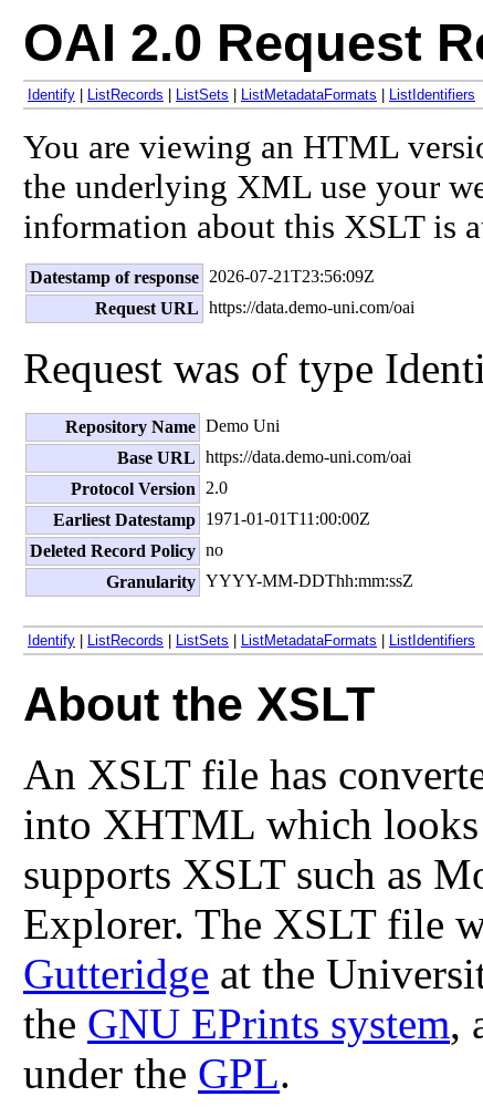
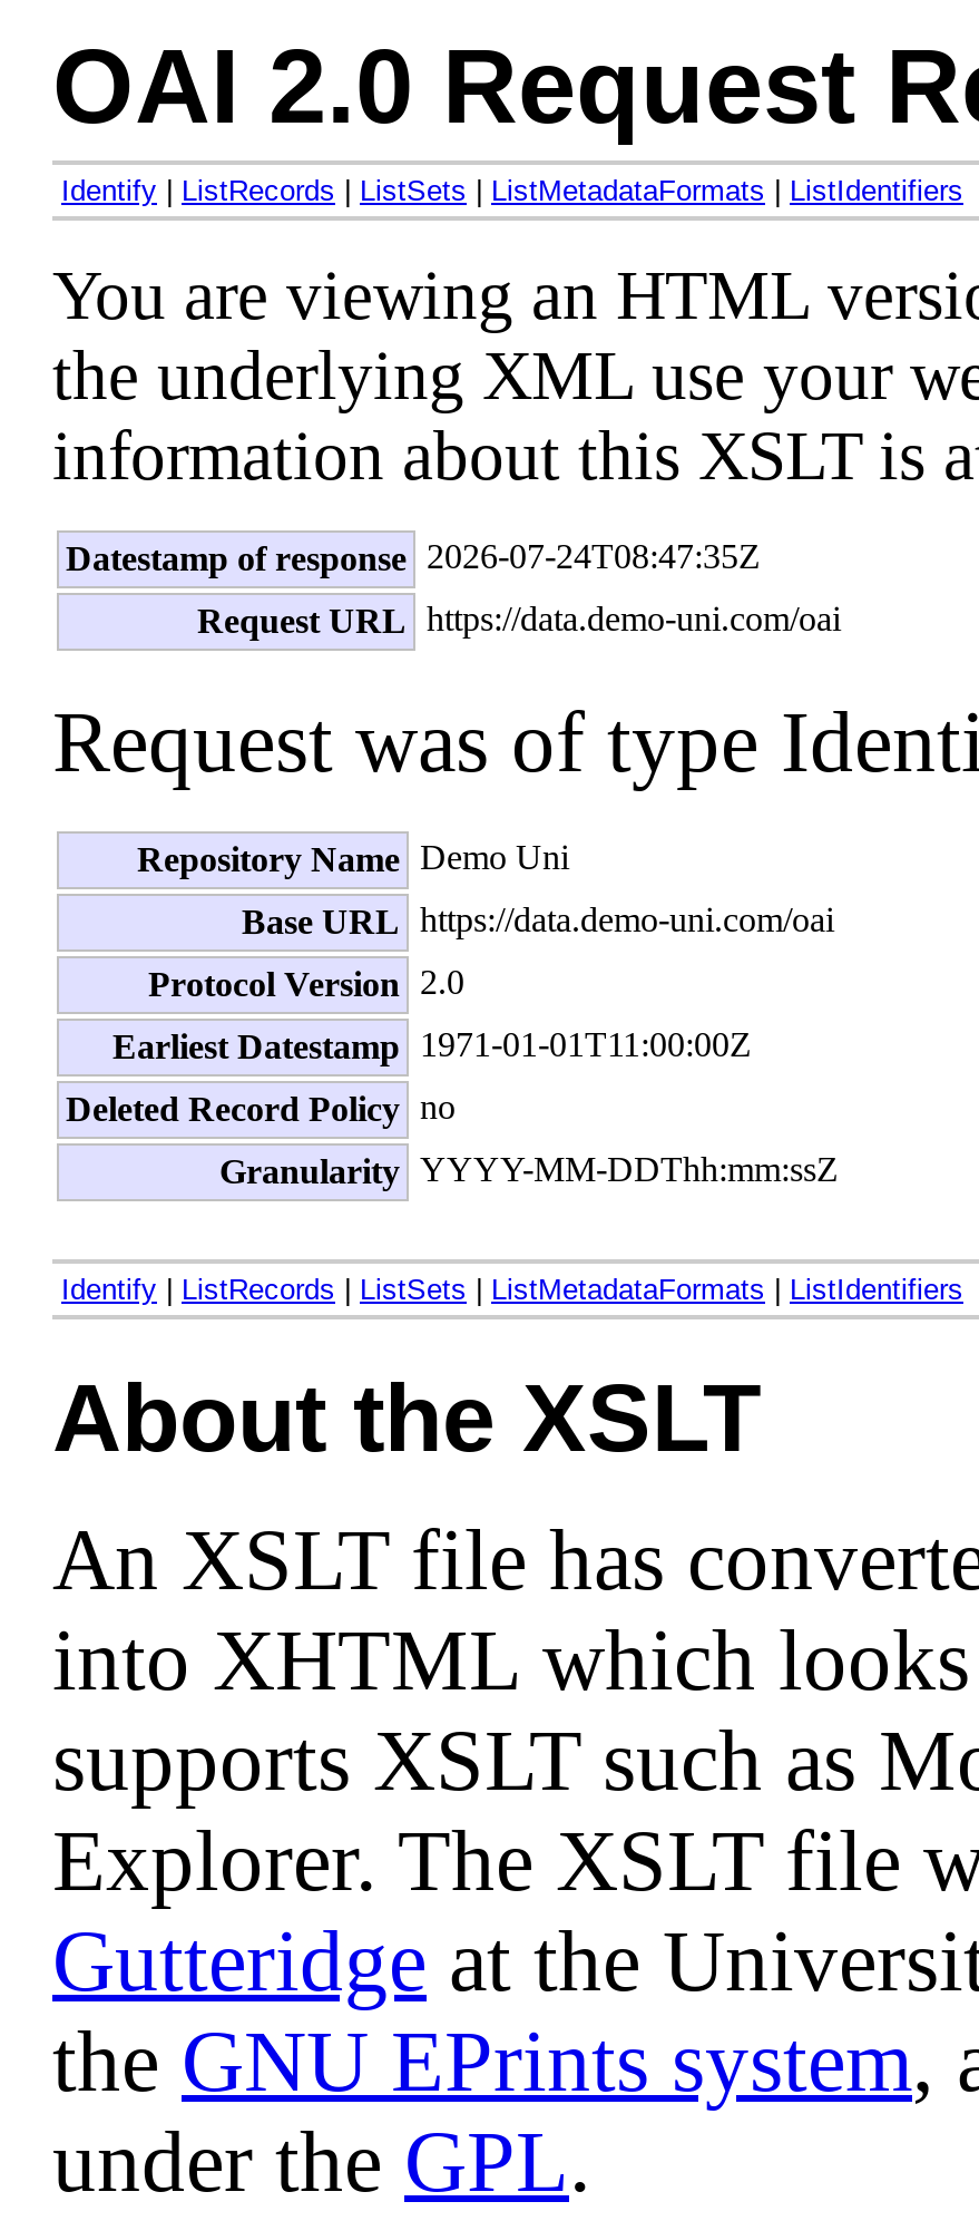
[30,267,375,286] Datestamp of response 2026-07-21T23:56:09Z -> [66,537,761,577] Datestamp of response 2026-07-24T08:47:35Z

